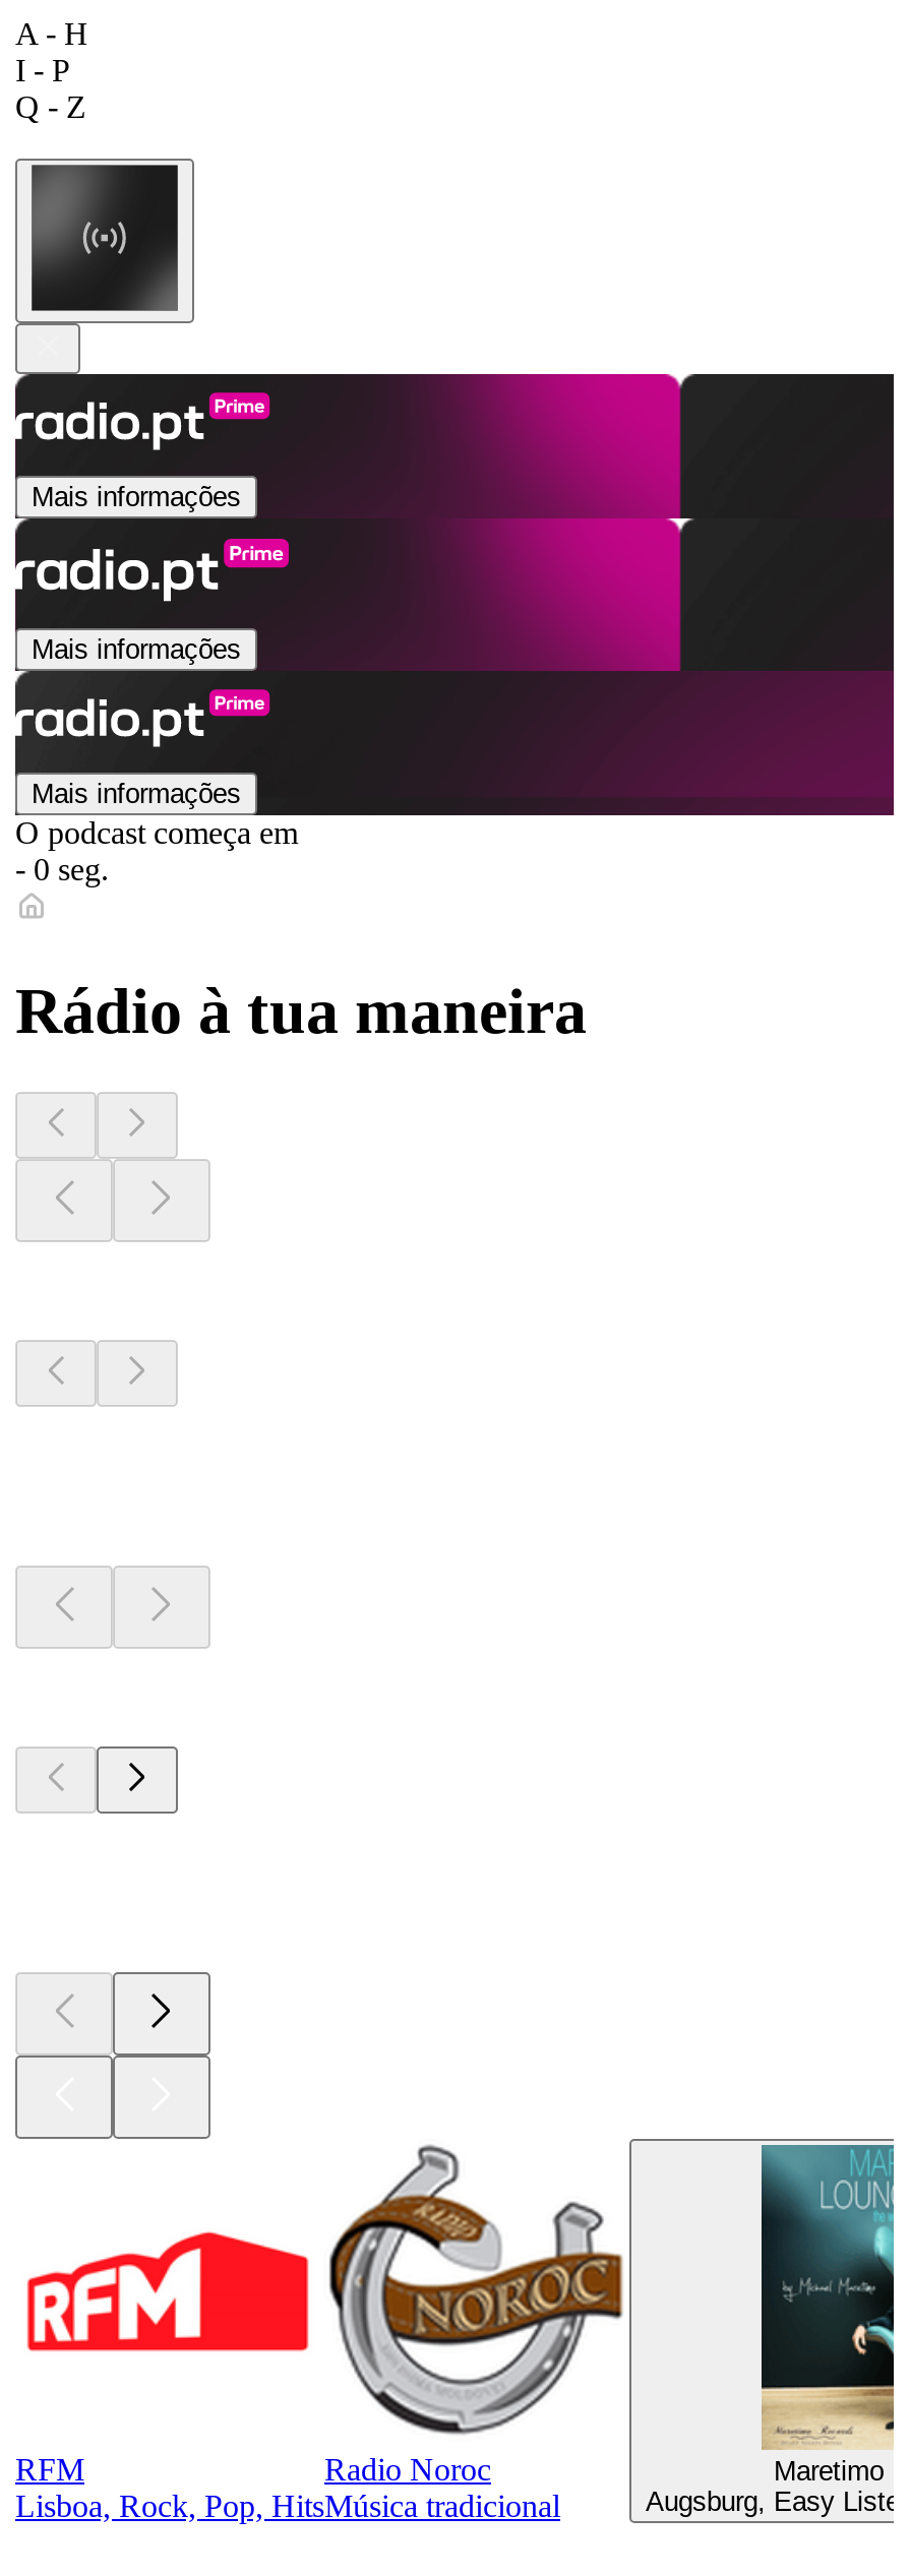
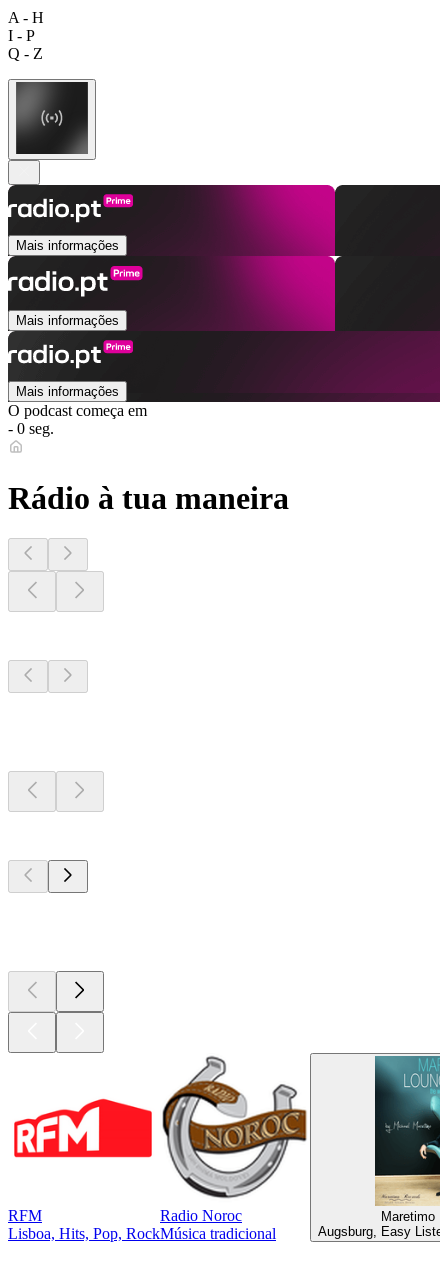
[15,2488,324,2523] Lisboa, Rock, Pop, Hits -> [8,1225,160,1242] Lisboa, Hits, Pop, Rock

